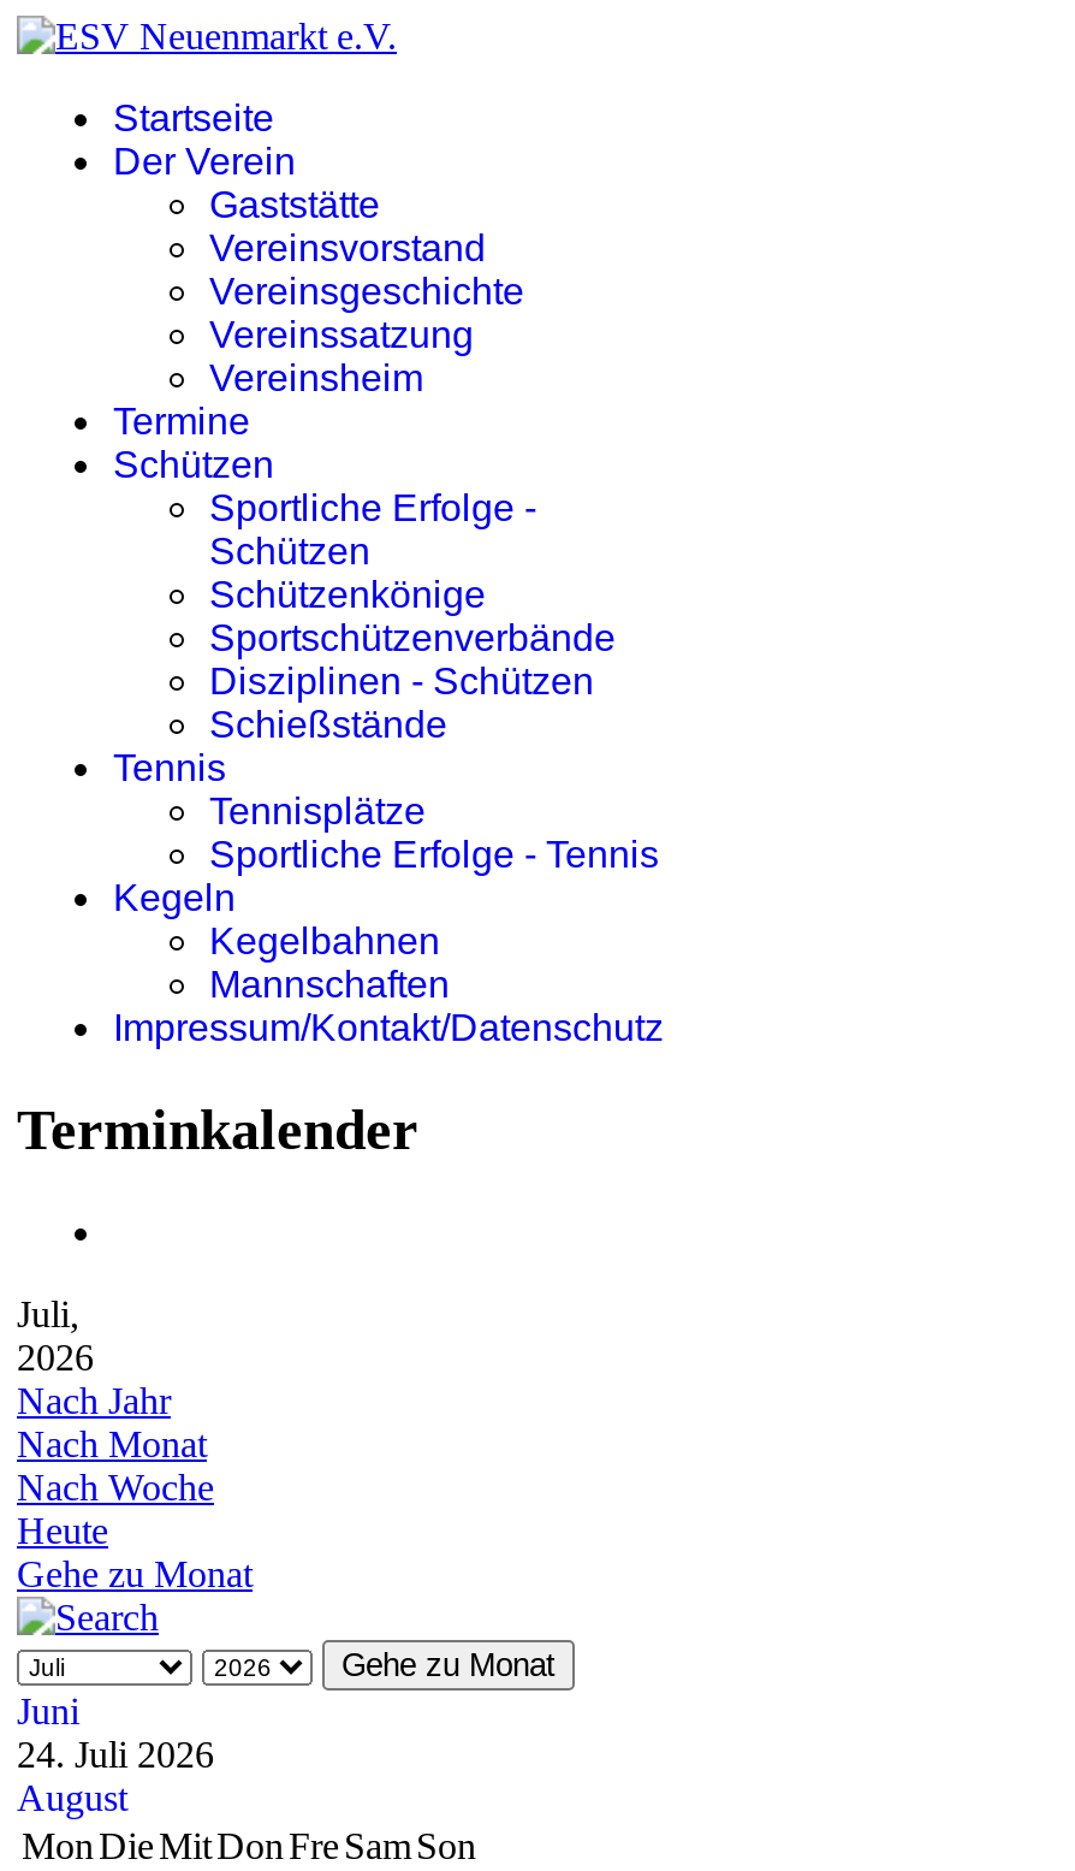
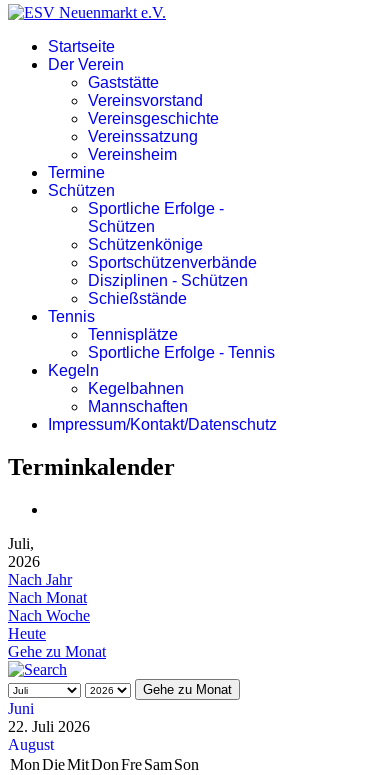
[17,1733,214,1774] 24. Juli 2026 -> [8,718,90,735] 22. Juli 2026

